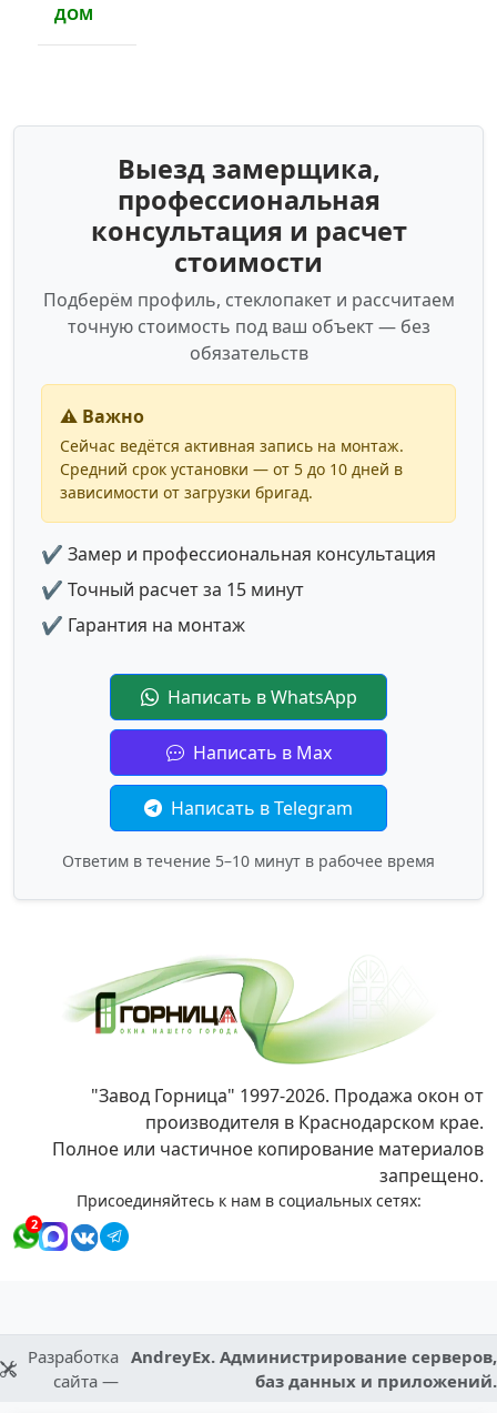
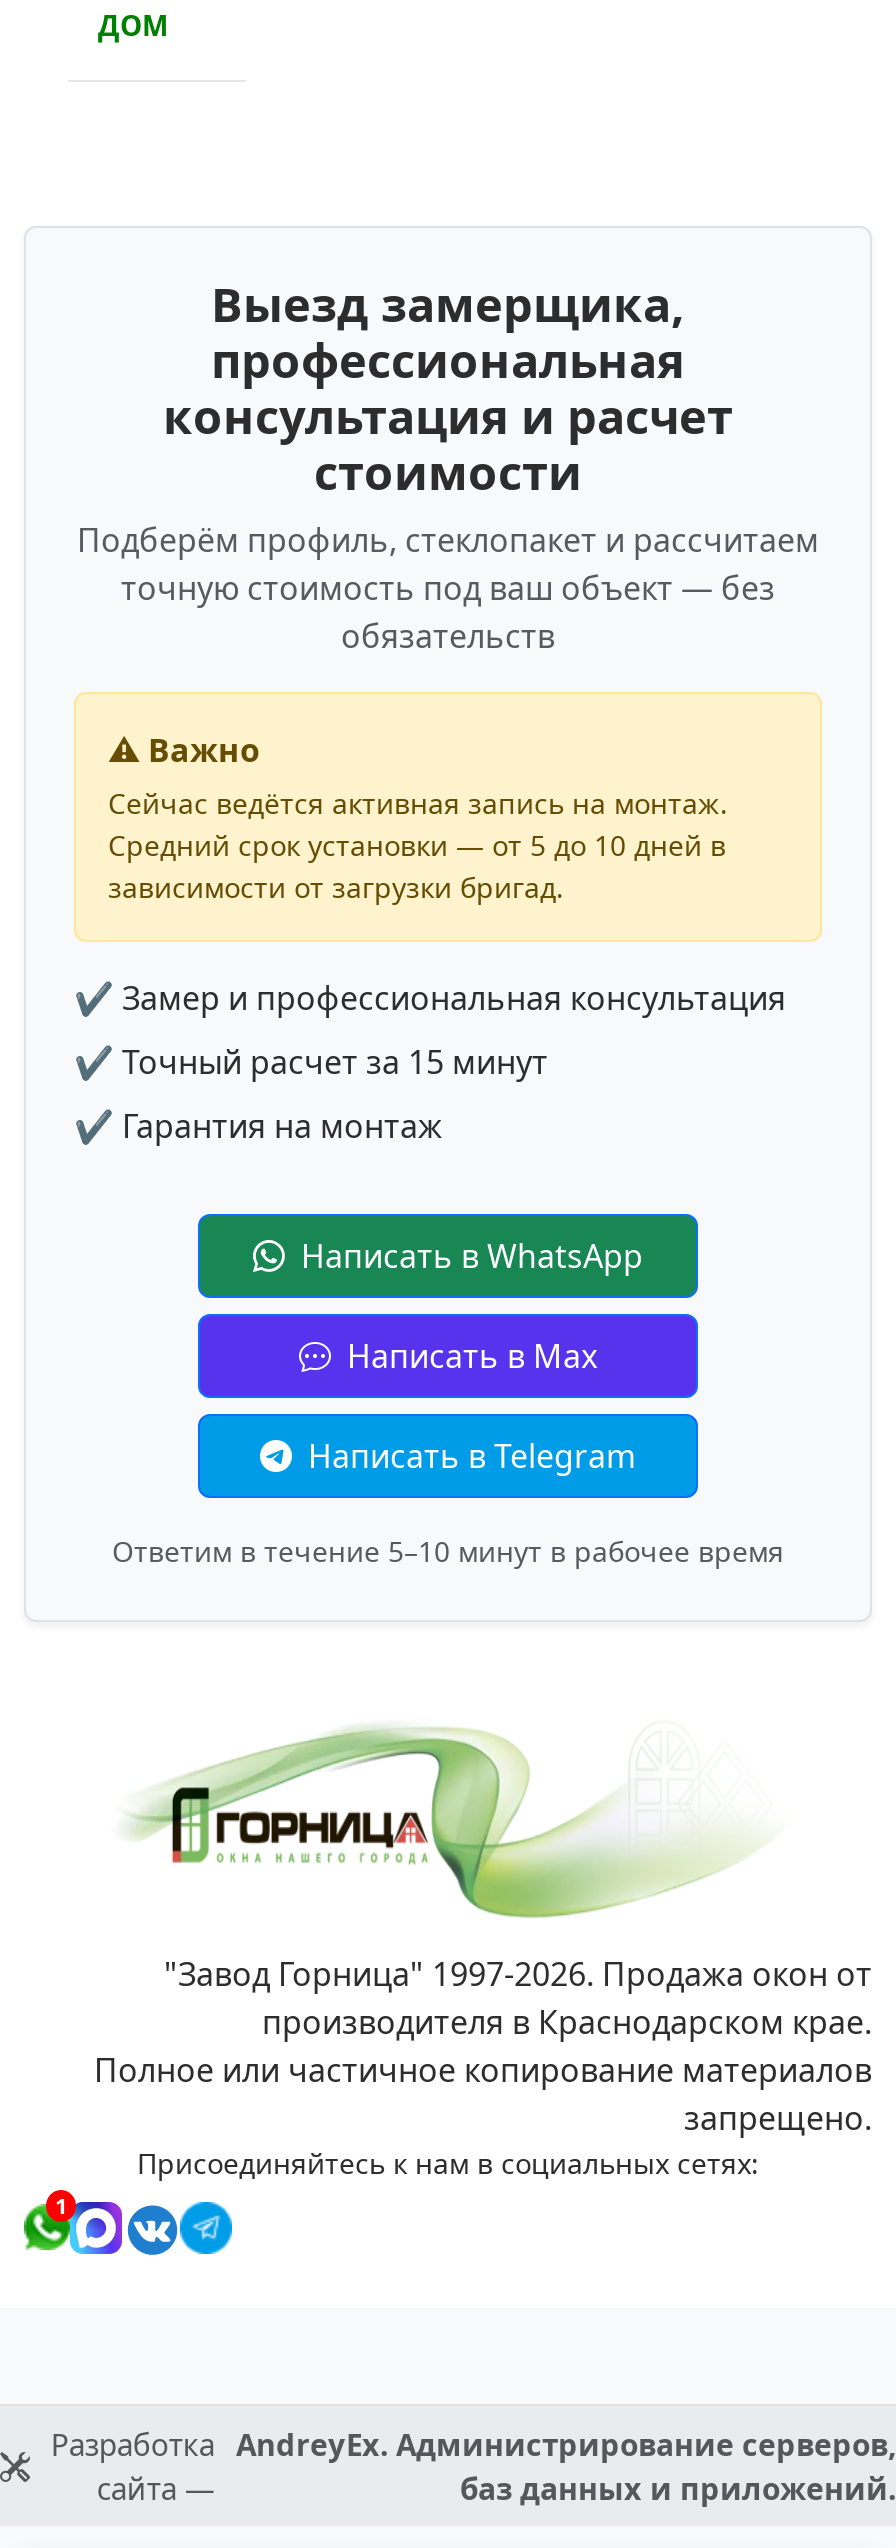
[31,1215,37,1232] 2 -> [55,2190,67,2220] 1

